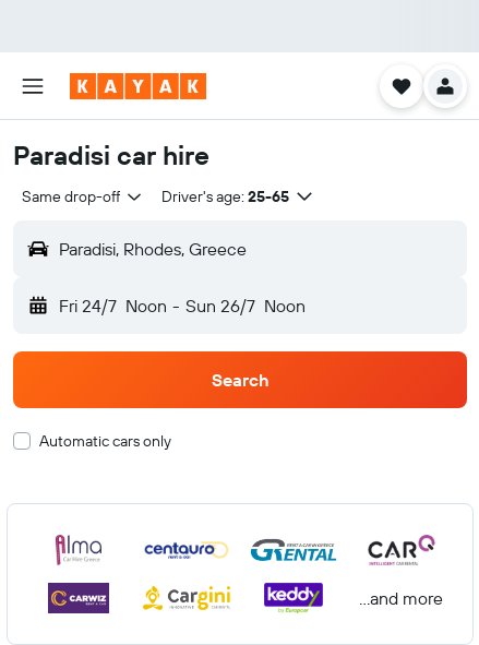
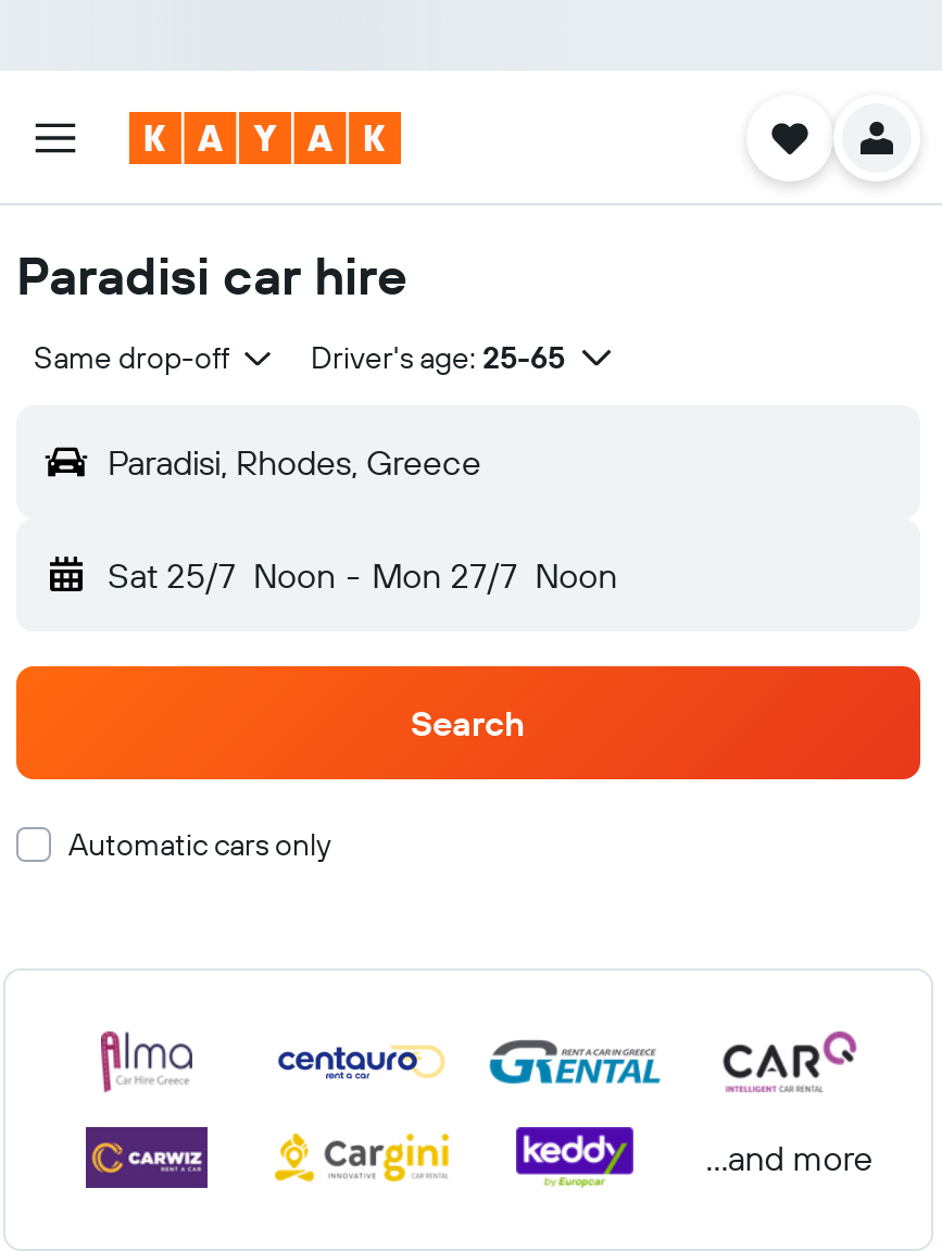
[59,295,305,316] Fri 24/7 Noon - Sun 26/7 Noon -> [108,553,617,597] Sat 25/7 Noon - Mon 27/7 Noon

